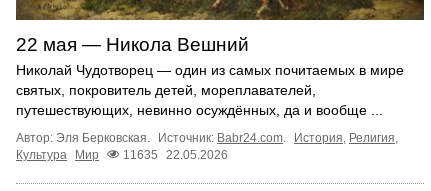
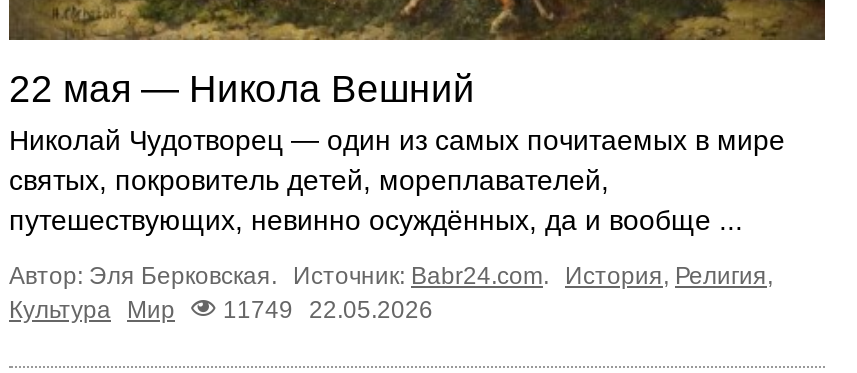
[16,148,228,162] Культура Мир 11635 22.05.2026 -> [9,297,433,325] Культура Мир 11749 22.05.2026

